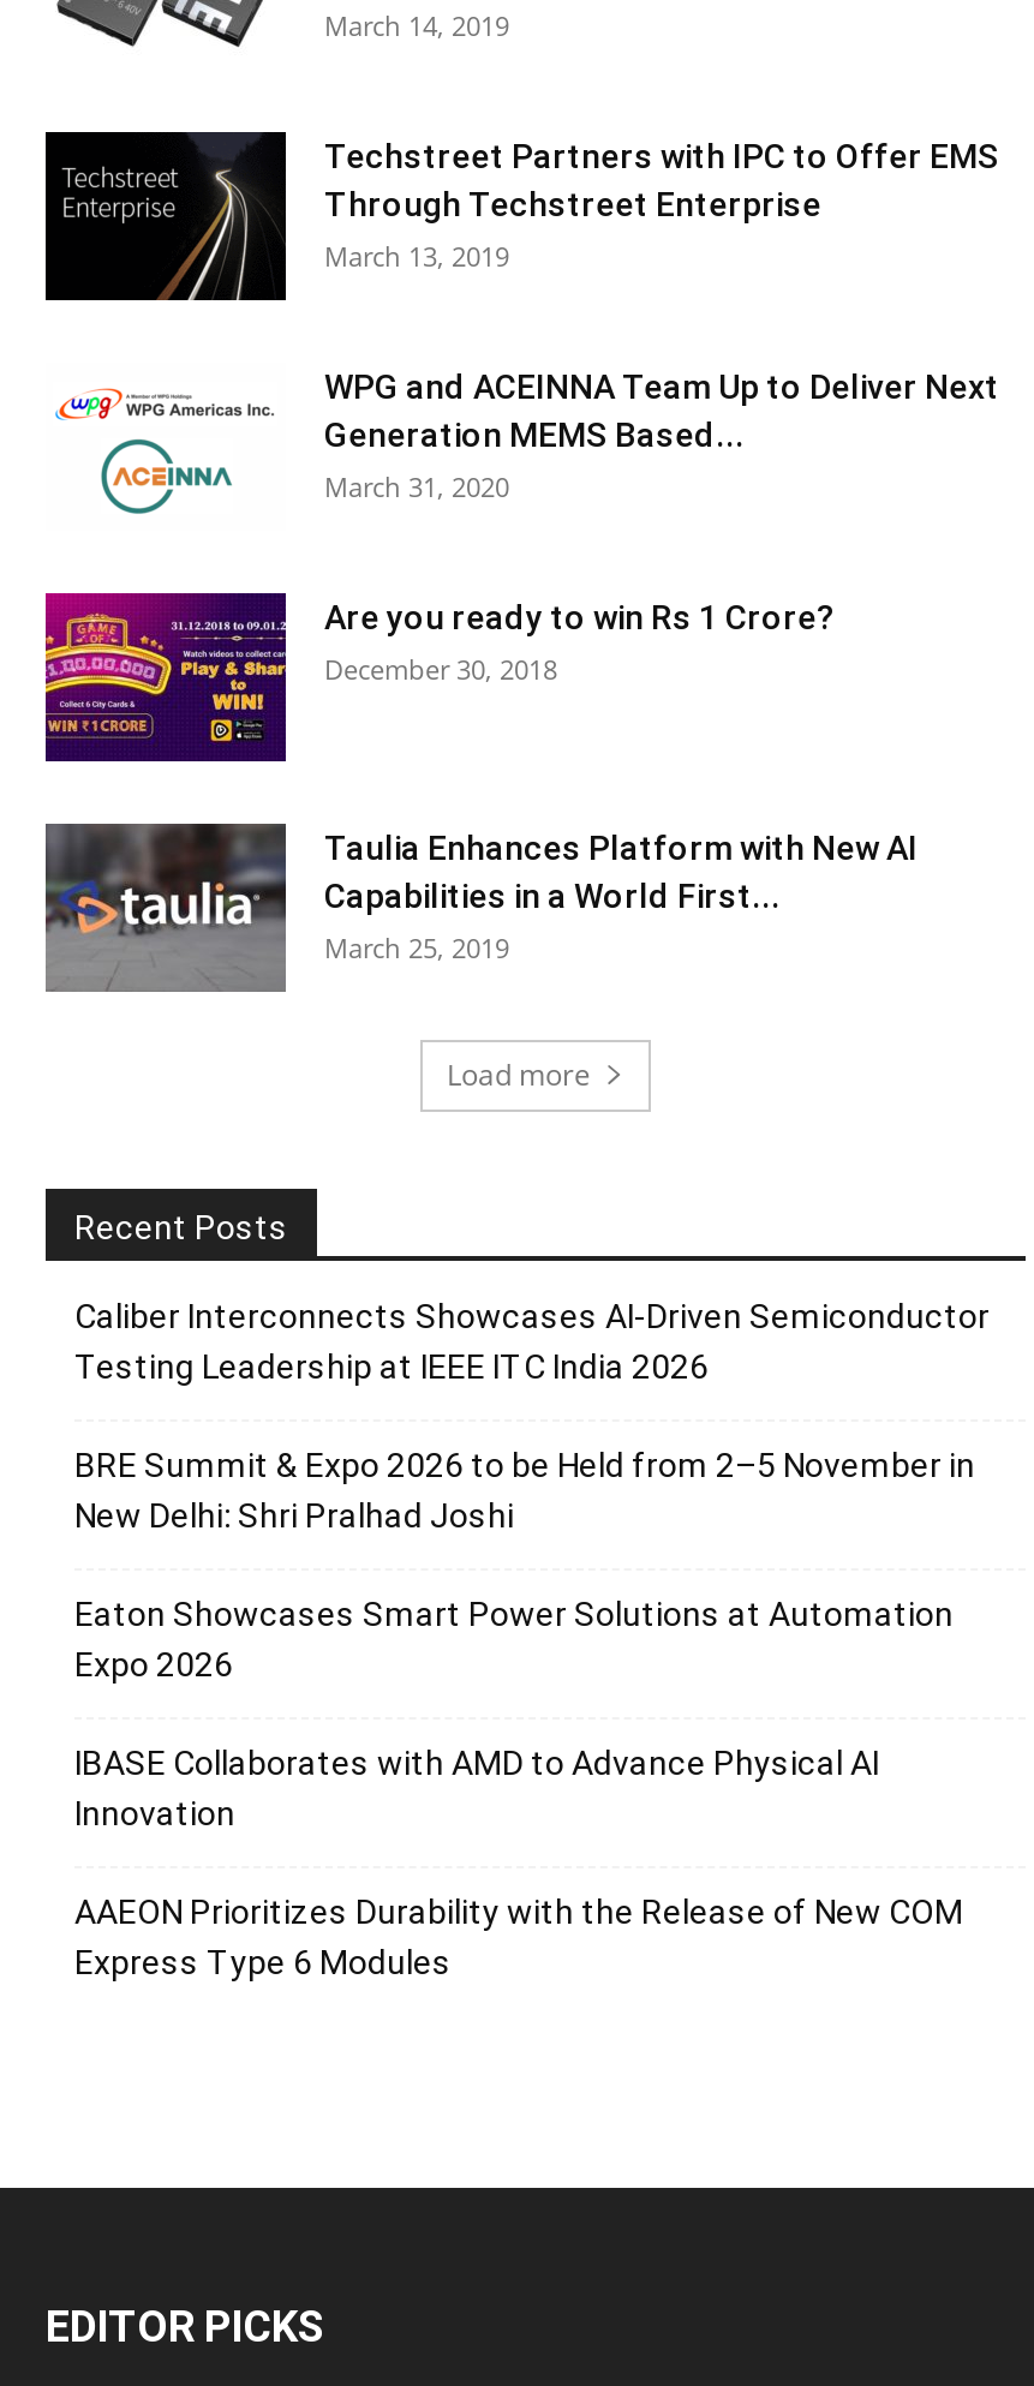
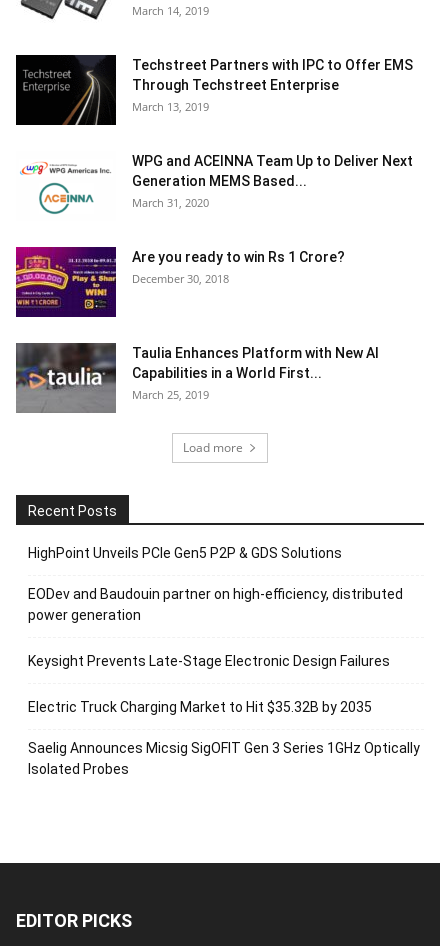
[74,1298,990,1387] Caliber Interconnects Showcases AI-Driven Semiconductor | Testing Leadership at IEEE ITC India 2026 -> [28,545,342,561] HighPoint Unveils PCIe Gen5 P2P & GDS Solutions
[74,1447,975,1536] BRE Summit & Expo 2026 to be Held from 2–5 November in | New Delhi: Shri Pralhad Joshi -> [28,586,403,623] EODev and Baudouin partner on high-efficiency, distributed | power generation
[74,1596,954,1684] Eaton Showcases Smart Power Solutions at Automation | Expo 2026 -> [28,653,390,669] Keysight Prevents Late-Stage Electronic Design Failures
[74,1745,879,1833] IBASE Collaborates with AMD to Advance Physical AI | Innovation -> [28,699,372,715] Electric Truck Charging Market to Hit $35.32B by 2035
[74,1893,963,1982] AAEON Prioritizes Durability with the Release of New COM | Express Type 6 Modules -> [28,740,420,777] Saelig Announces Micsig SigOFIT Gen 3 Series 1GHz Optically | Isolated Probes

